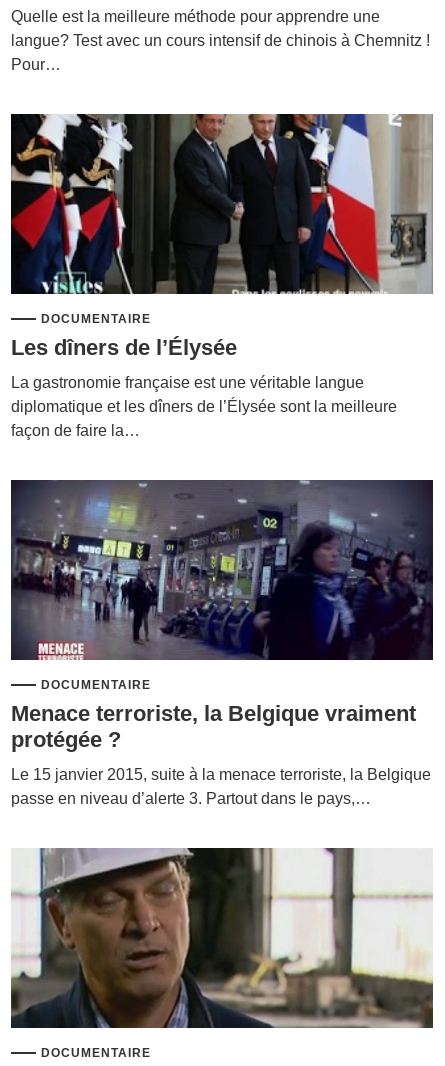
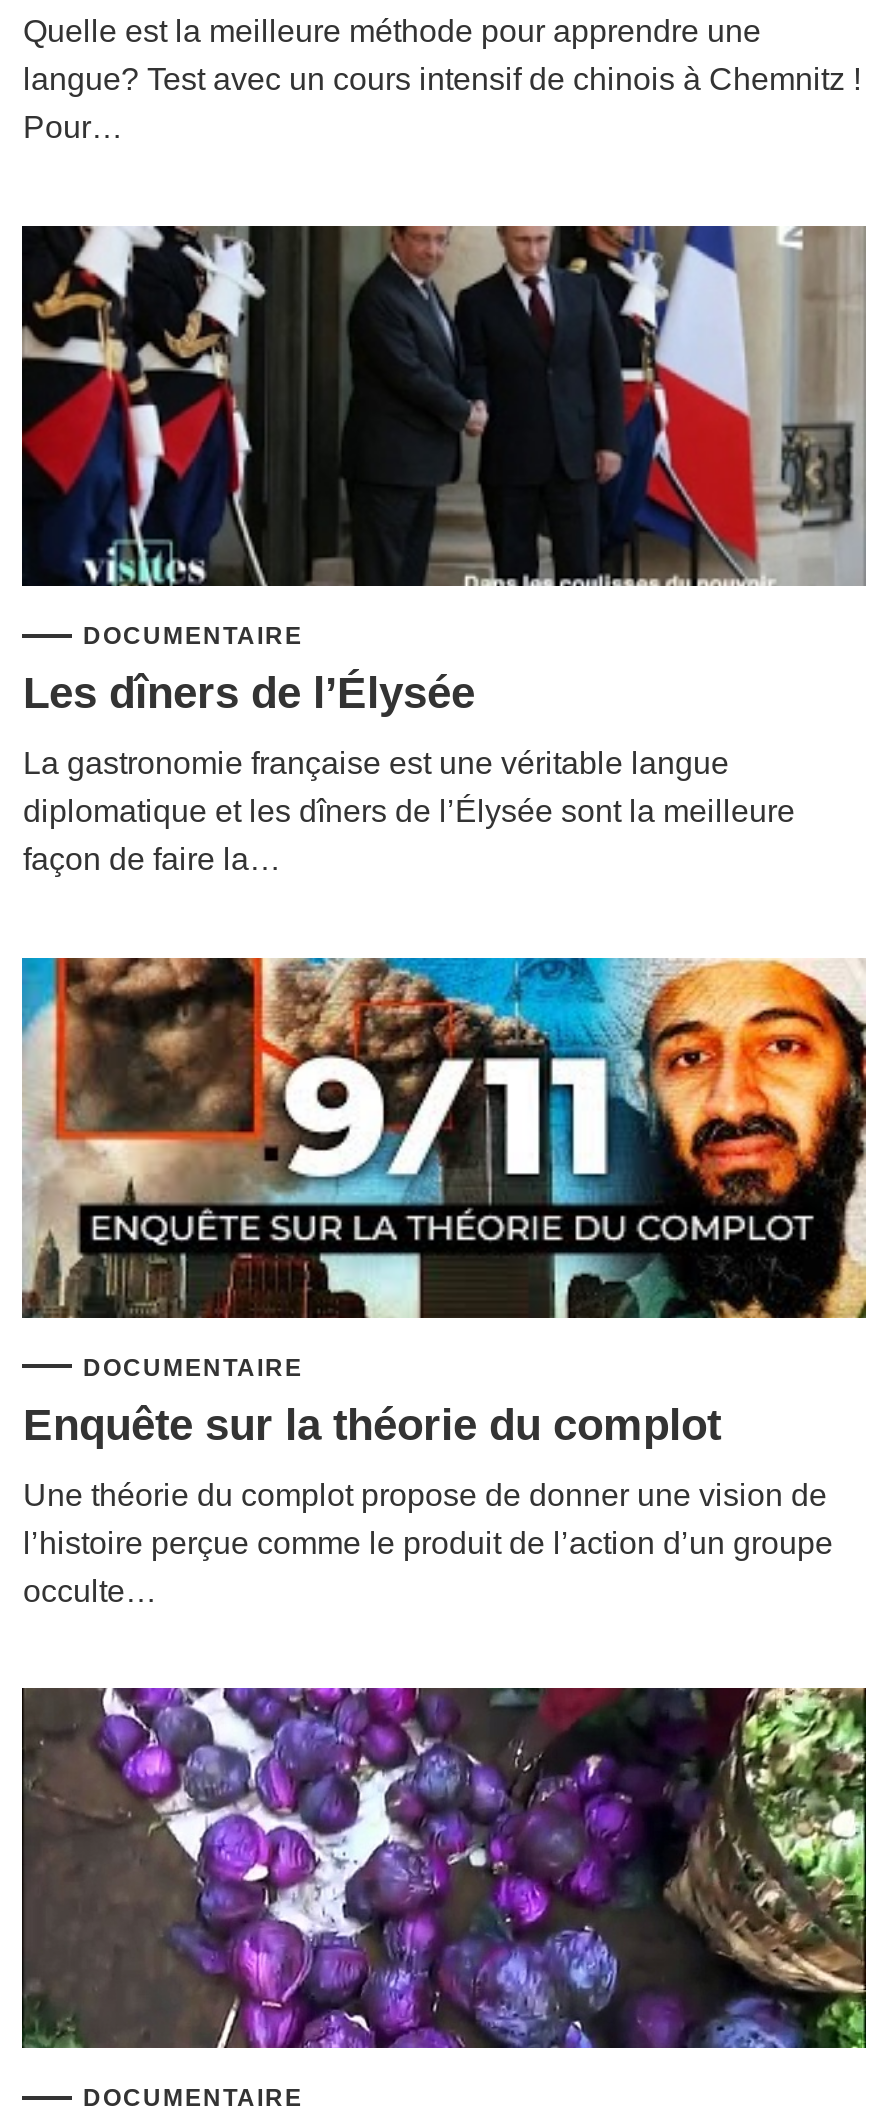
[10,479,434,752] [image] | Menace terroriste, la Belgique vraiment | protégée ? -> [20,955,868,1449] [image] | Enquête sur la théorie du complot
[11,766,431,807] Le 15 janvier 2015, suite à la menace terroriste, la Belgique | passe en niveau d’alerte 3. Partout dans le pays,… -> [23,1477,833,1607] Une théorie du complot propose de donner une vision de | l’histoire perçue comme le produit de l’action d’un groupe | occulte…
[10,847,433,1029] [image] -> [20,1685,868,2051] [image]

